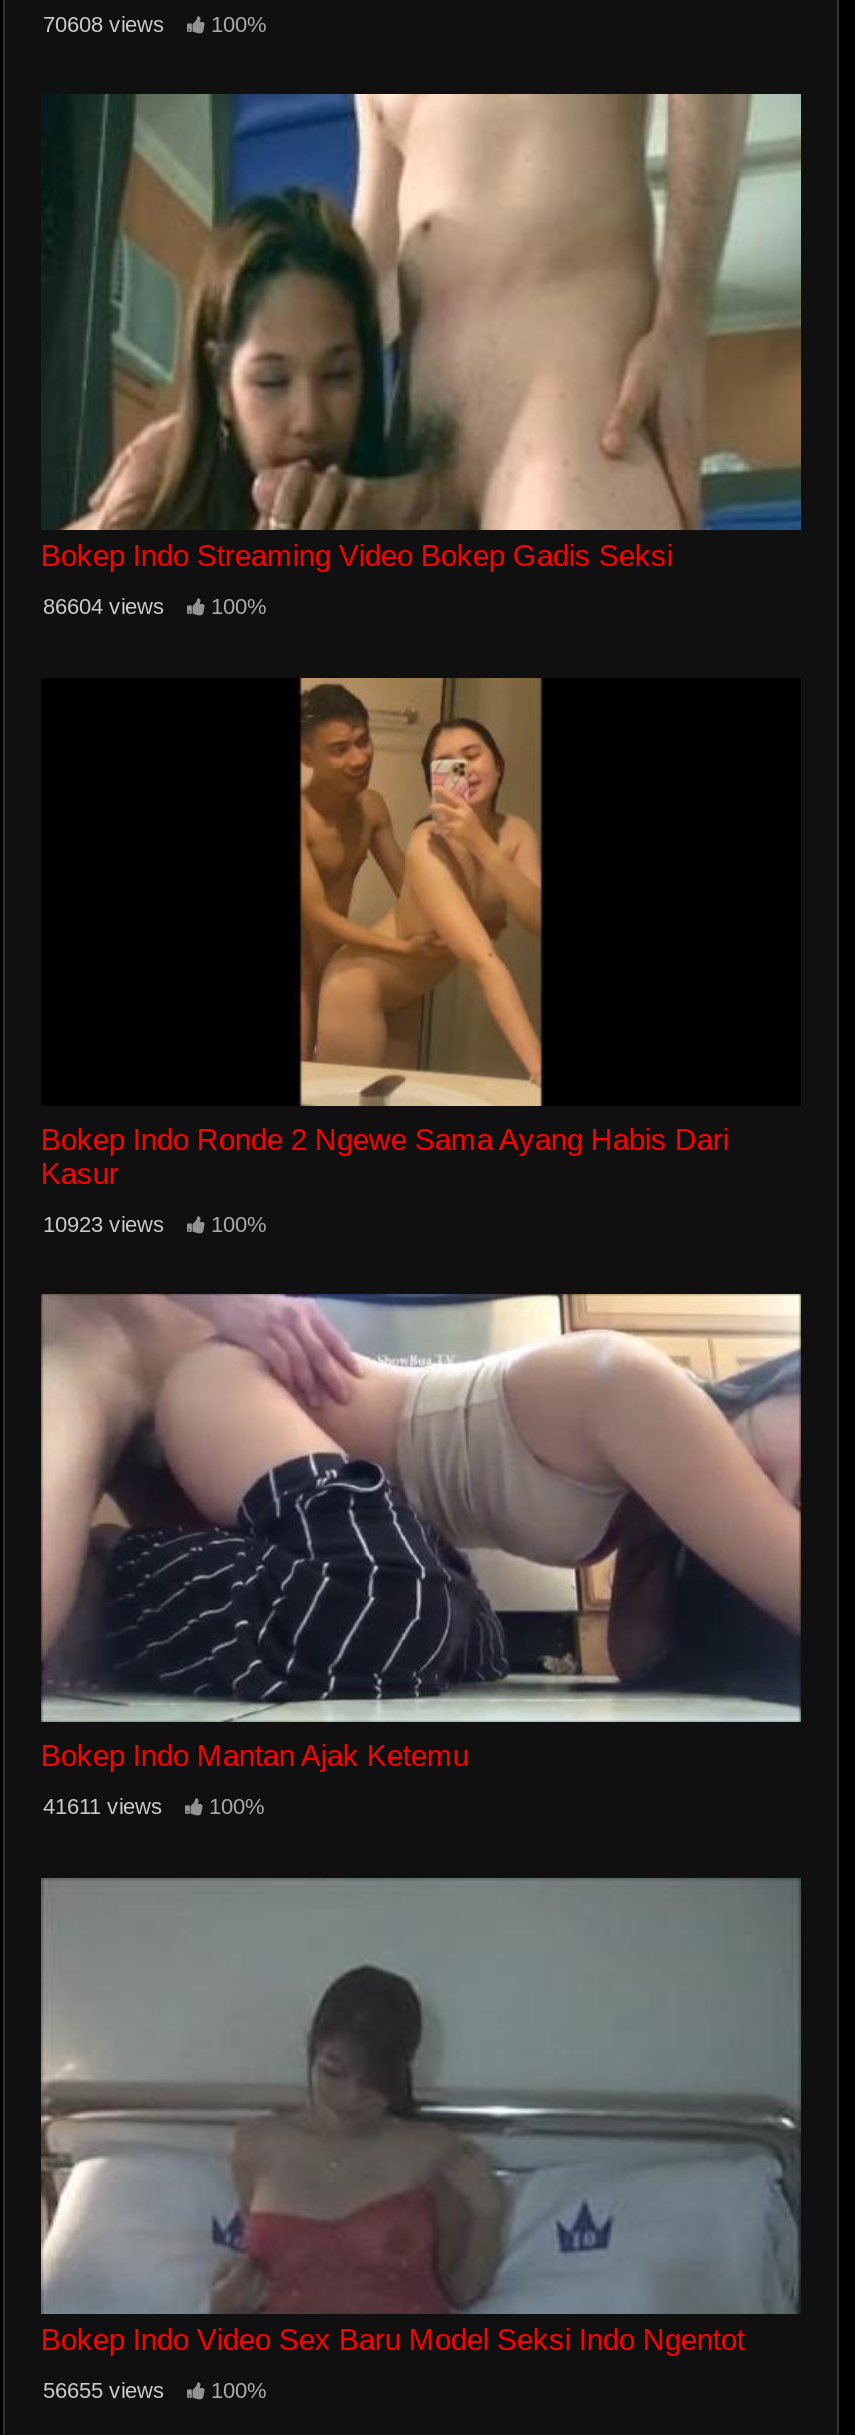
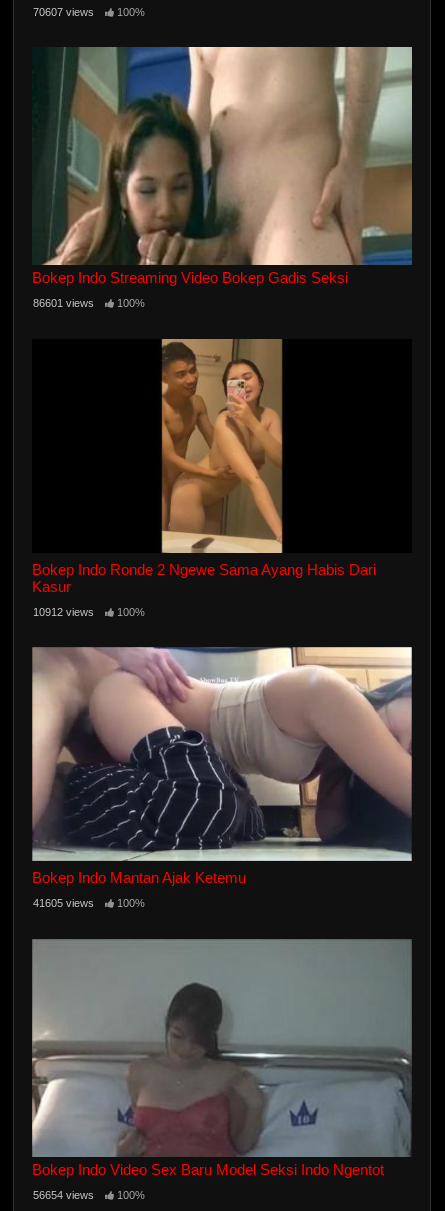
[43,11,267,35] 70608 views 100% -> [33,6,145,18] 70607 views 100%
[43,594,267,618] 86604 views 100% -> [33,297,145,309] 86601 views 100%
[43,1212,267,1236] 10923 views 100% -> [33,606,145,618] 10912 views 100%
[43,1795,265,1819] 41611 views 100% -> [33,897,145,909] 41605 views 100%
[43,2378,267,2402] 56655 views 100% -> [33,1189,145,1201] 56654 views 100%

